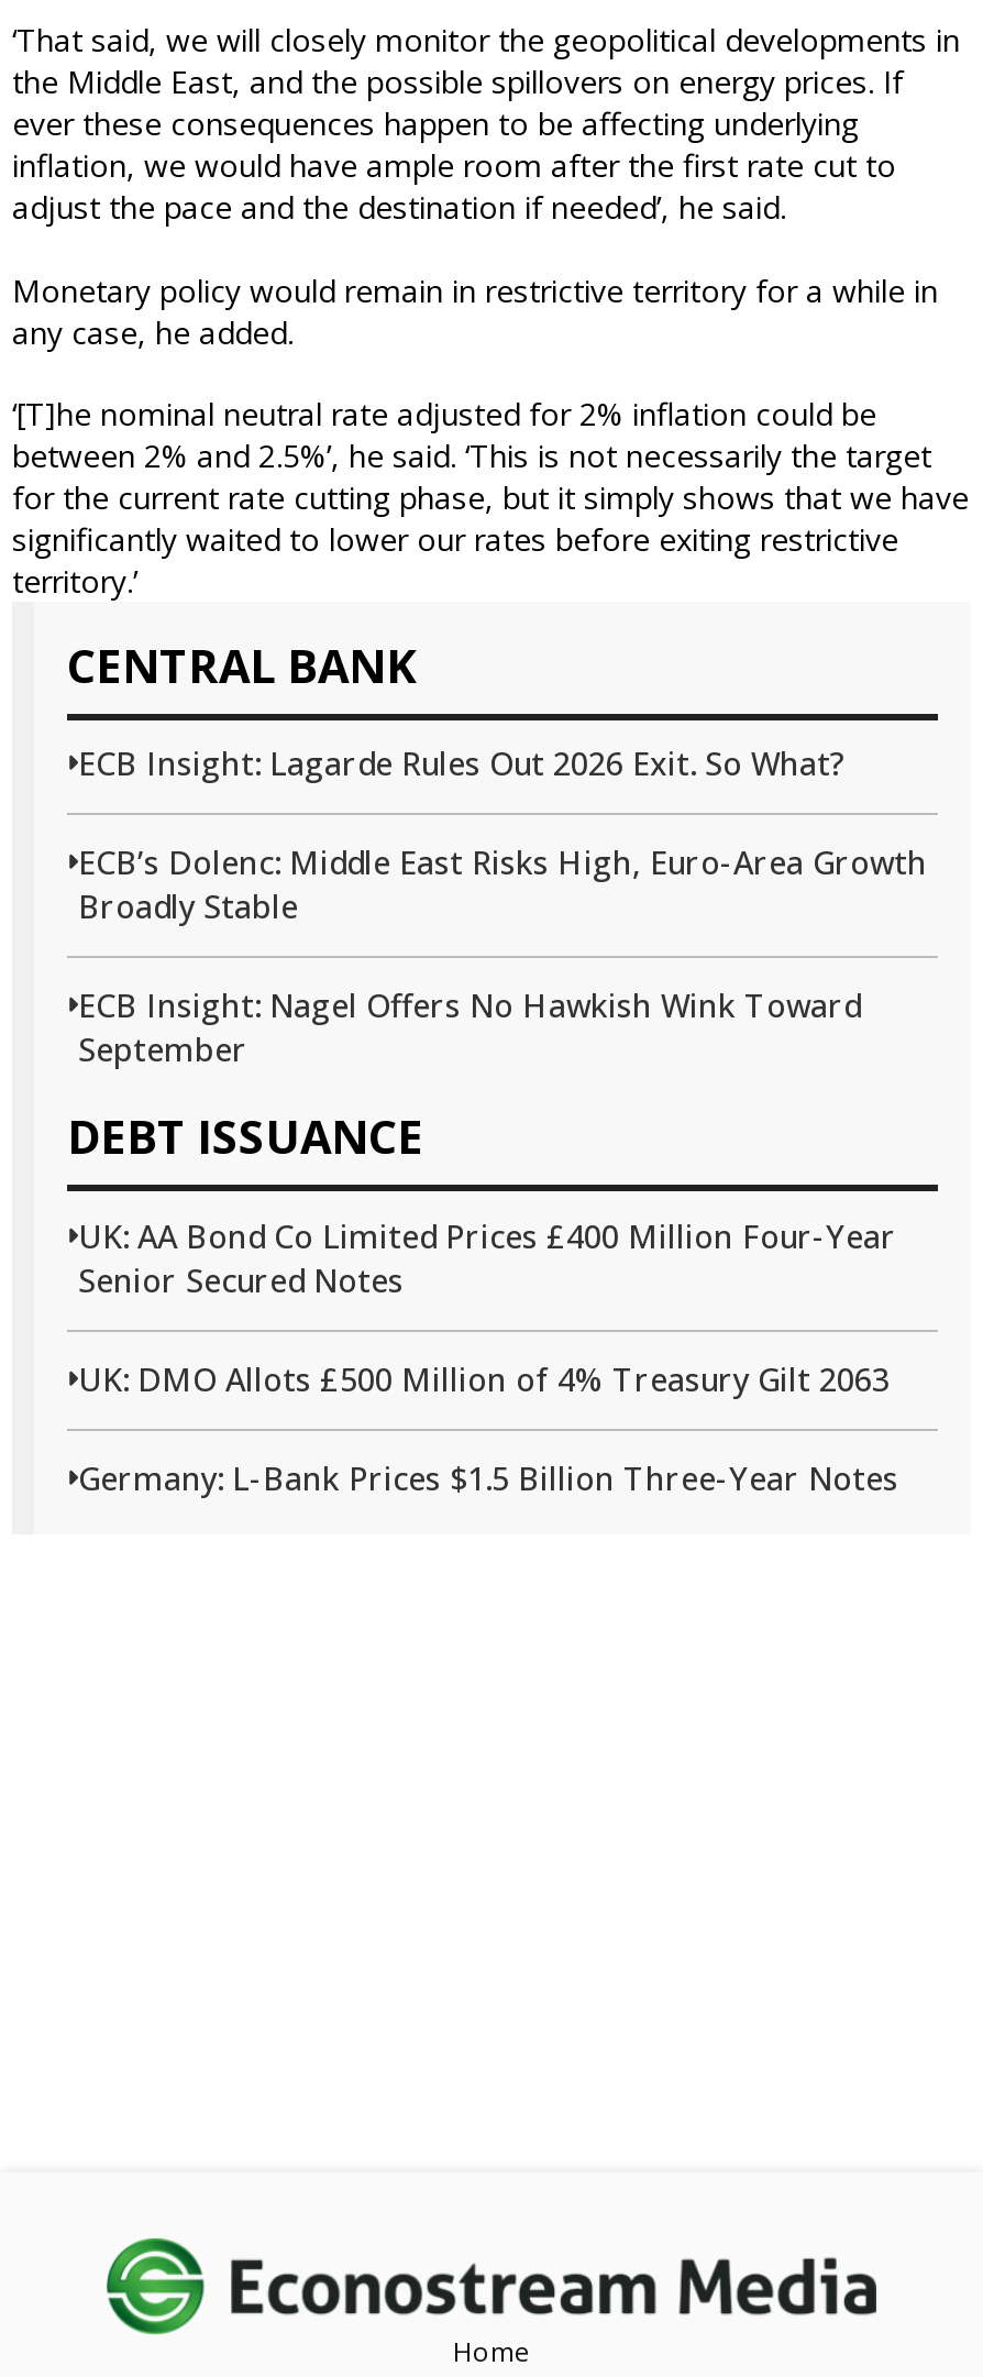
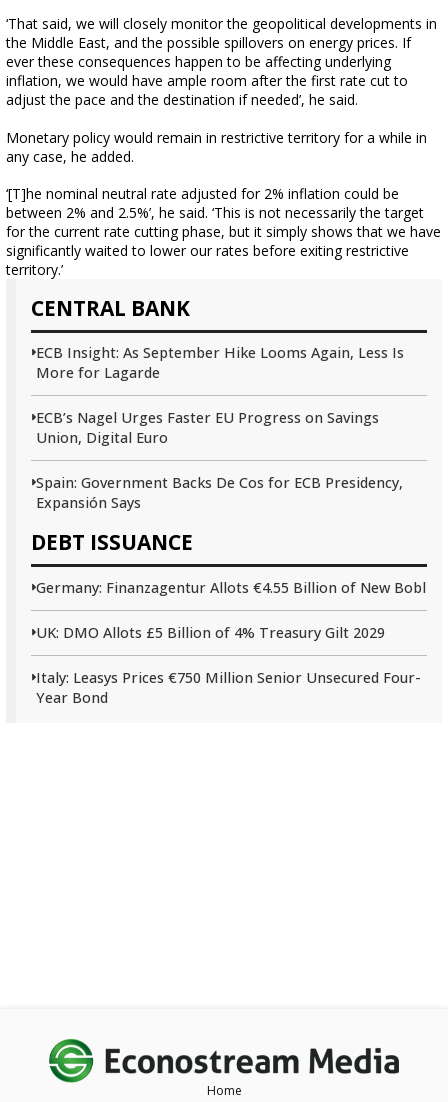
[78,744,846,785] ECB Insight: Lagarde Rules Out 2026 Exit. So What? -> [36,343,404,382] ECB Insight: As September Hike Looms Again, Less Is | More for Lagarde
[78,843,927,928] ECB’s Dolenc: Middle East Risks High, Euro-Area Growth | Broadly Stable -> [36,408,379,447] ECB’s Nagel Urges Faster EU Progress on Savings | Union, Digital Euro
[78,986,861,1071] ECB Insight: Nagel Offers No Hawkish Wink Toward | September -> [36,473,403,512] Spain: Government Backs De Cos for ECB Presidency, | Expansión Says
[78,1214,896,1300] UK: AA Bond Co Limited Prices £400 Million Four-Year | Senior Secured Notes -> [36,577,426,596] Germany: Finanzagentur Allots €4.55 Billion of New Bobl
[78,1357,890,1399] UK: DMO Allots £500 Million of 4% Treasury Gilt 2063 -> [36,622,385,641] UK: DMO Allots £5 Billion of 4% Treasury Gilt 2029
[78,1456,898,1498] Germany: L-Bank Prices $1.5 Billion Three-Year Notes -> [36,667,421,706] Italy: Leasys Prices €750 Million Senior Unsecured Four- | Year Bond

